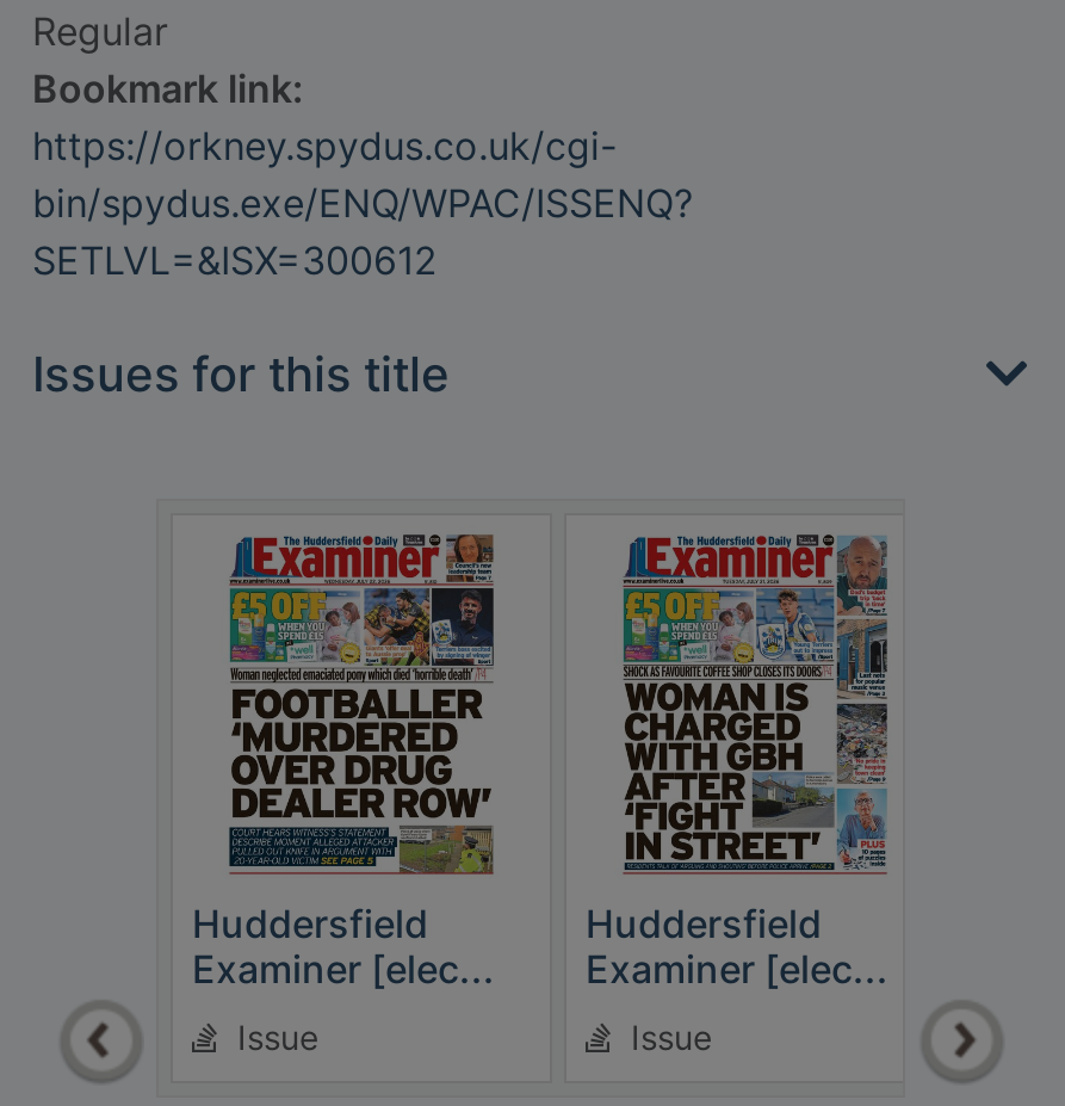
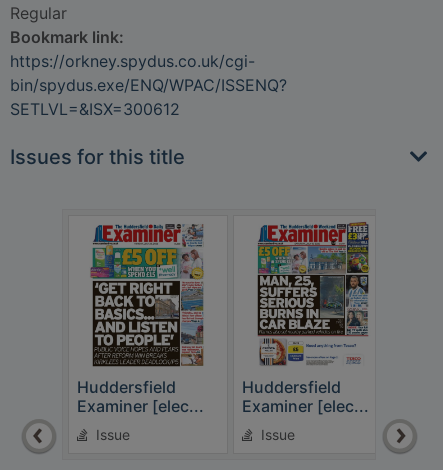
[225,532,497,876] [image] -> [90,224,205,367] [image]
[621,530,888,876] [image] -> [256,221,370,366] [image]

